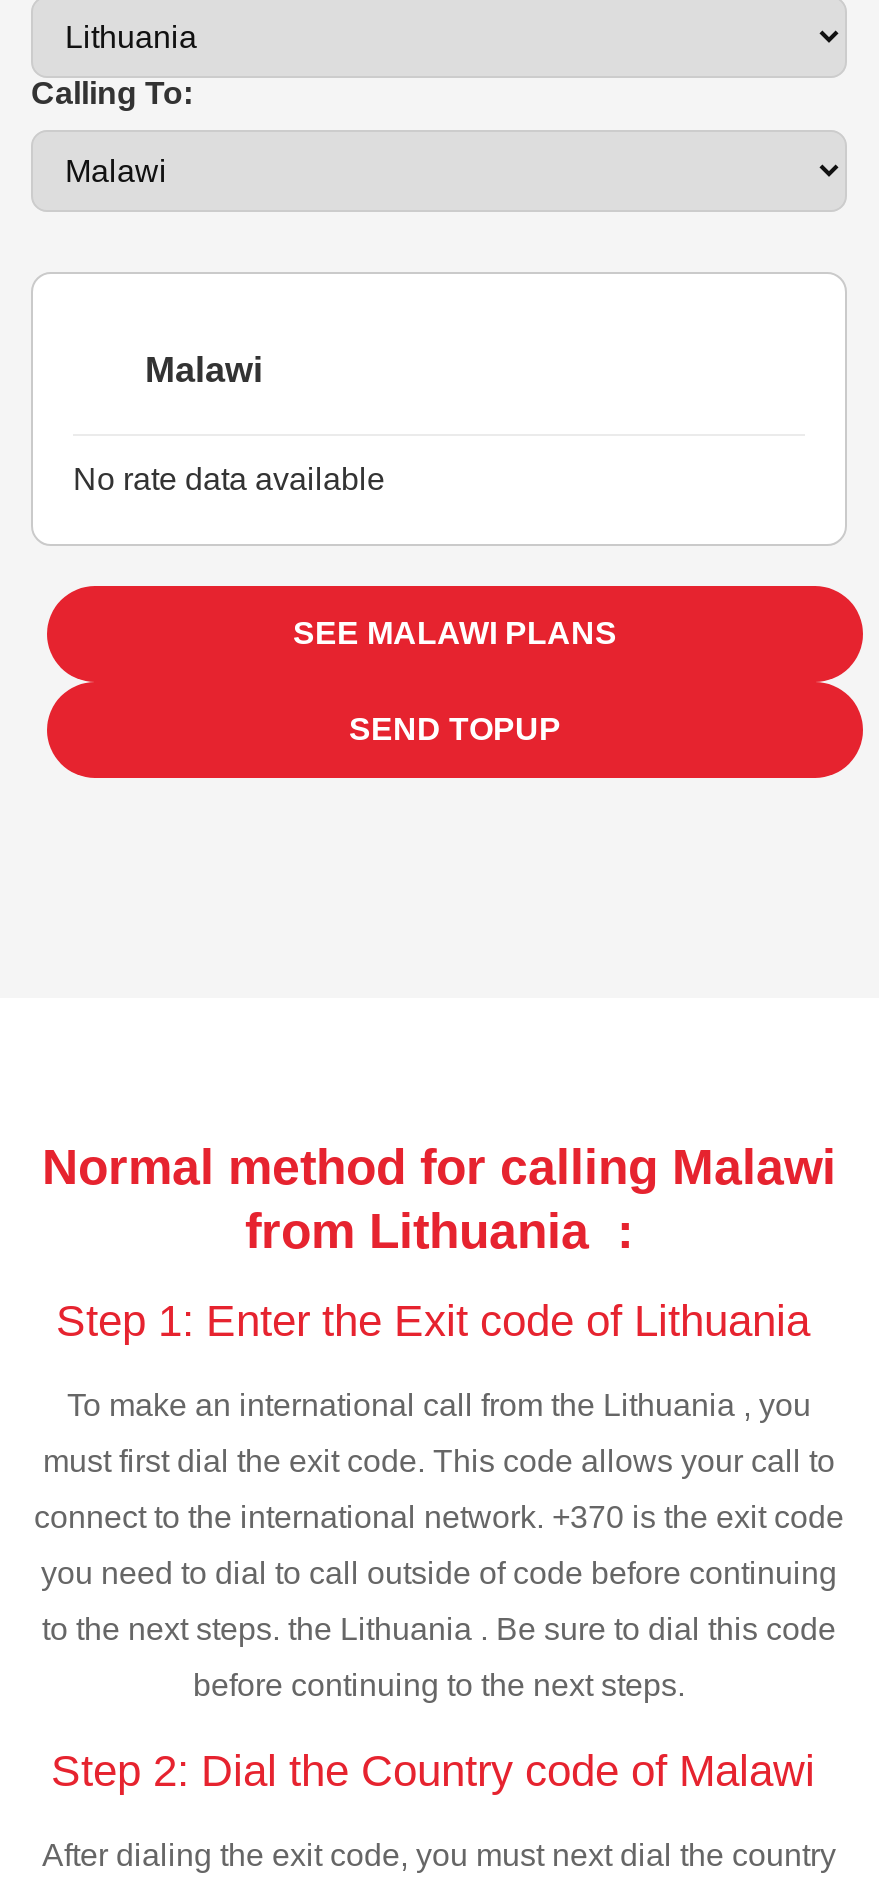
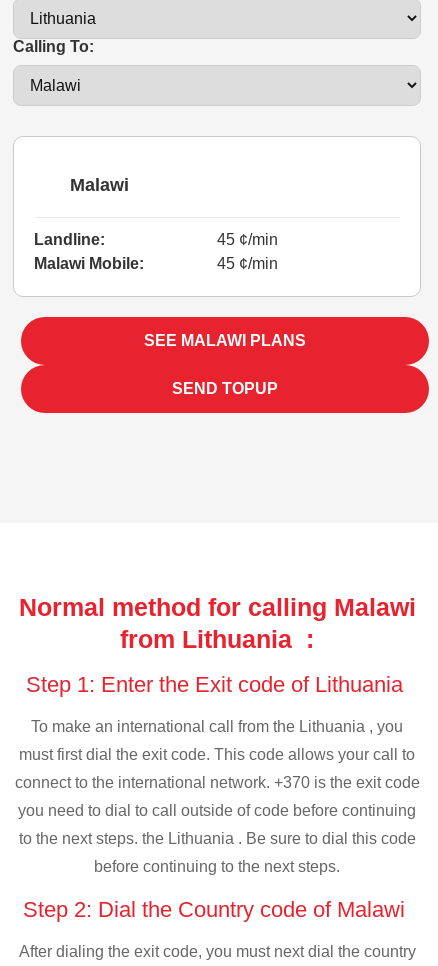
[73,462,385,496] No rate data available -> [34,231,278,272] Landline: | 45 ¢/min | Malawi Mobile: | 45 ¢/min

